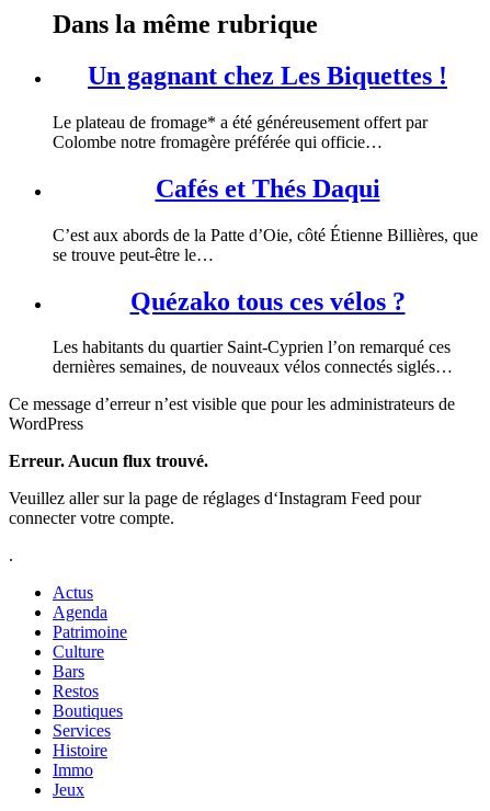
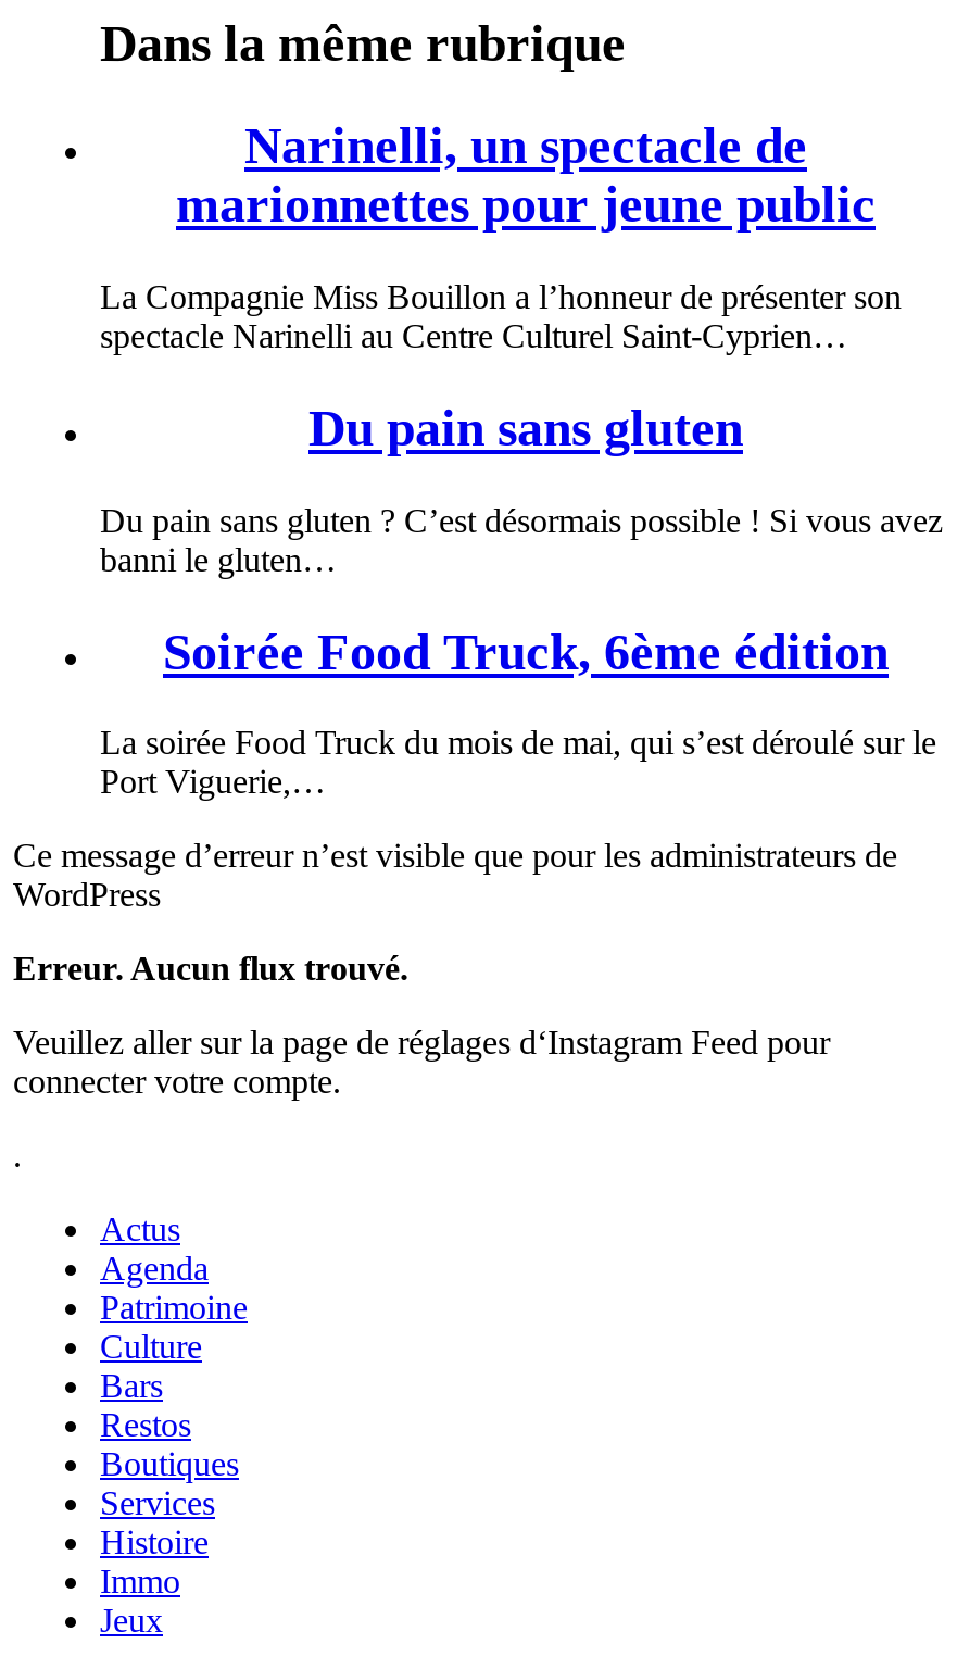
[88,61,447,90] Un gagnant chez Les Biquettes ! -> [176,117,876,232] Narinelli, un spectacle de | marionnettes pour jeune public
[53,113,428,151] Le plateau de fromage* a été généreusement offert par | Colombe notre fromagère préférée qui officie… -> [100,278,902,354] La Compagnie Miss Bouillon a l’honneur de présenter son | spectacle Narinelli au Centre Culturel Saint-Cyprien…
[155,174,380,203] Cafés et Thés Daqui -> [308,399,743,456] Du pain sans gluten
[53,225,478,264] C’est aux abords de la Patte d’Oie, côté Étienne Billières, que | se trouve peut-être le… -> [100,501,943,577] Du pain sans gluten ? C’est désormais possible ! Si vous avez | banni le gluten…
[130,287,405,315] Quézako tous ces vélos ? -> [163,623,889,679] Soirée Food Truck, 6ème édition
[53,338,453,376] Les habitants du quartier Saint-Cyprien l’on remarqué ces | dernières semaines, de nouveaux vélos connectés siglés… -> [100,725,936,801] La soirée Food Truck du mois de mai, qui s’est déroulé sur le | Port Viguerie,…

